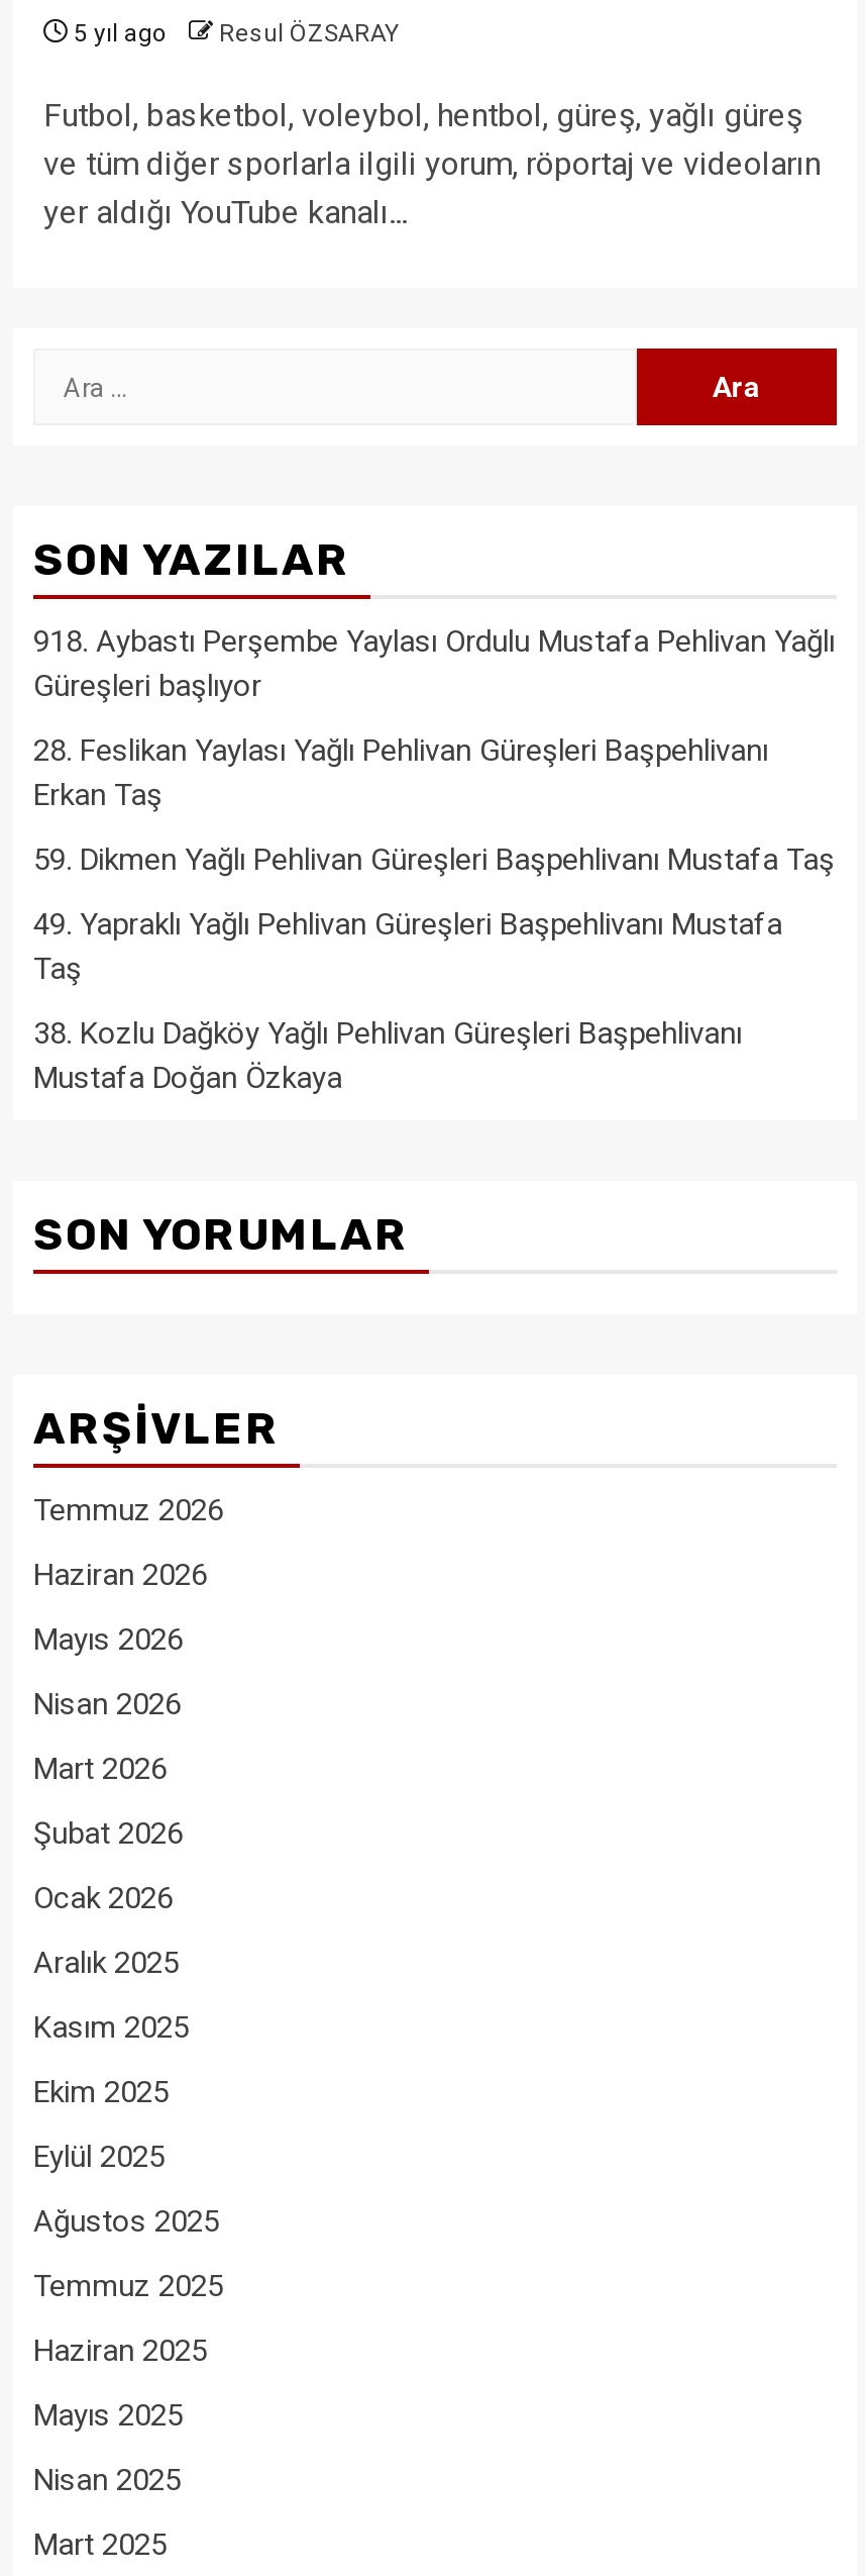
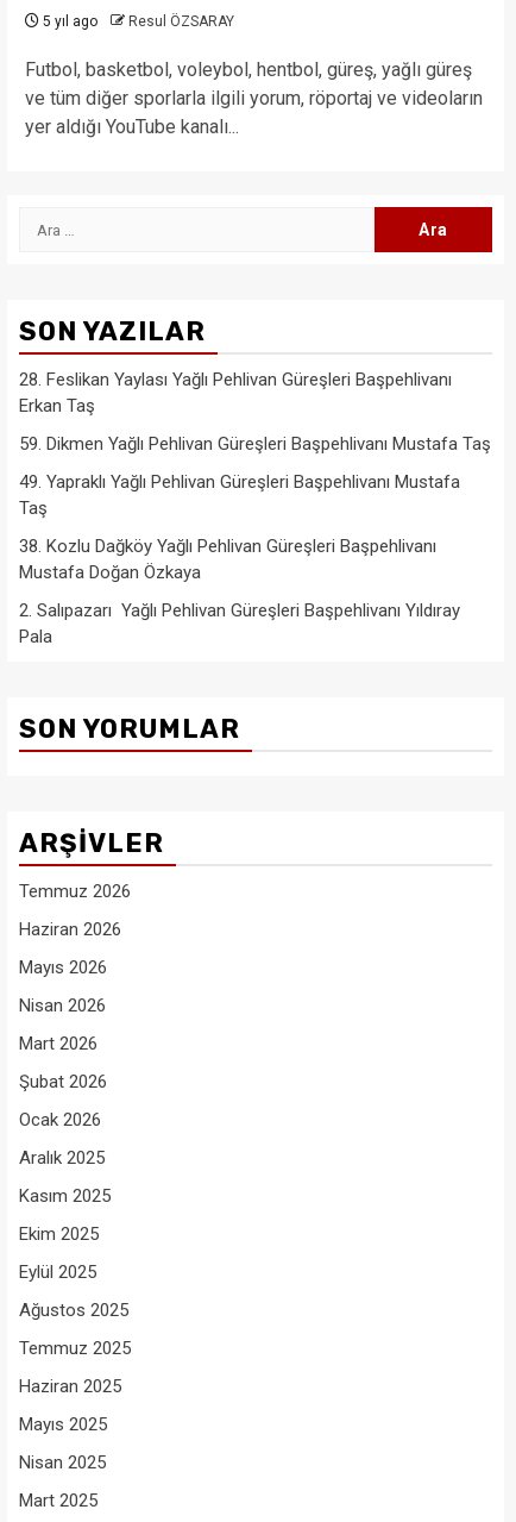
[33,623,835,704] 918. Aybastı Perşembe Yaylası Ordulu Mustafa Pehlivan Yağlı | Güreşleri başlıyor -> none
moved [33,732,835,1096] -> [19,369,491,583]: 28. Feslikan Yaylası Yağlı Pehlivan Güreşleri Başpehlivanı | Erkan Taş | 59. Dikmen Yağlı Pehlivan Güreşleri Başpehlivanı Mustafa Taş | 49. Yapraklı Yağlı Pehlivan Güreşleri Başpehlivanı Mustafa | Taş | 38. Kozlu Dağköy Yağlı Pehlivan Güreşleri Başpehlivanı | Mustafa Doğan Özkaya
none -> [19,600,460,647] 2. Salıpazarı Yağlı Pehlivan Güreşleri Başpehlivanı Yıldıray | Pala

